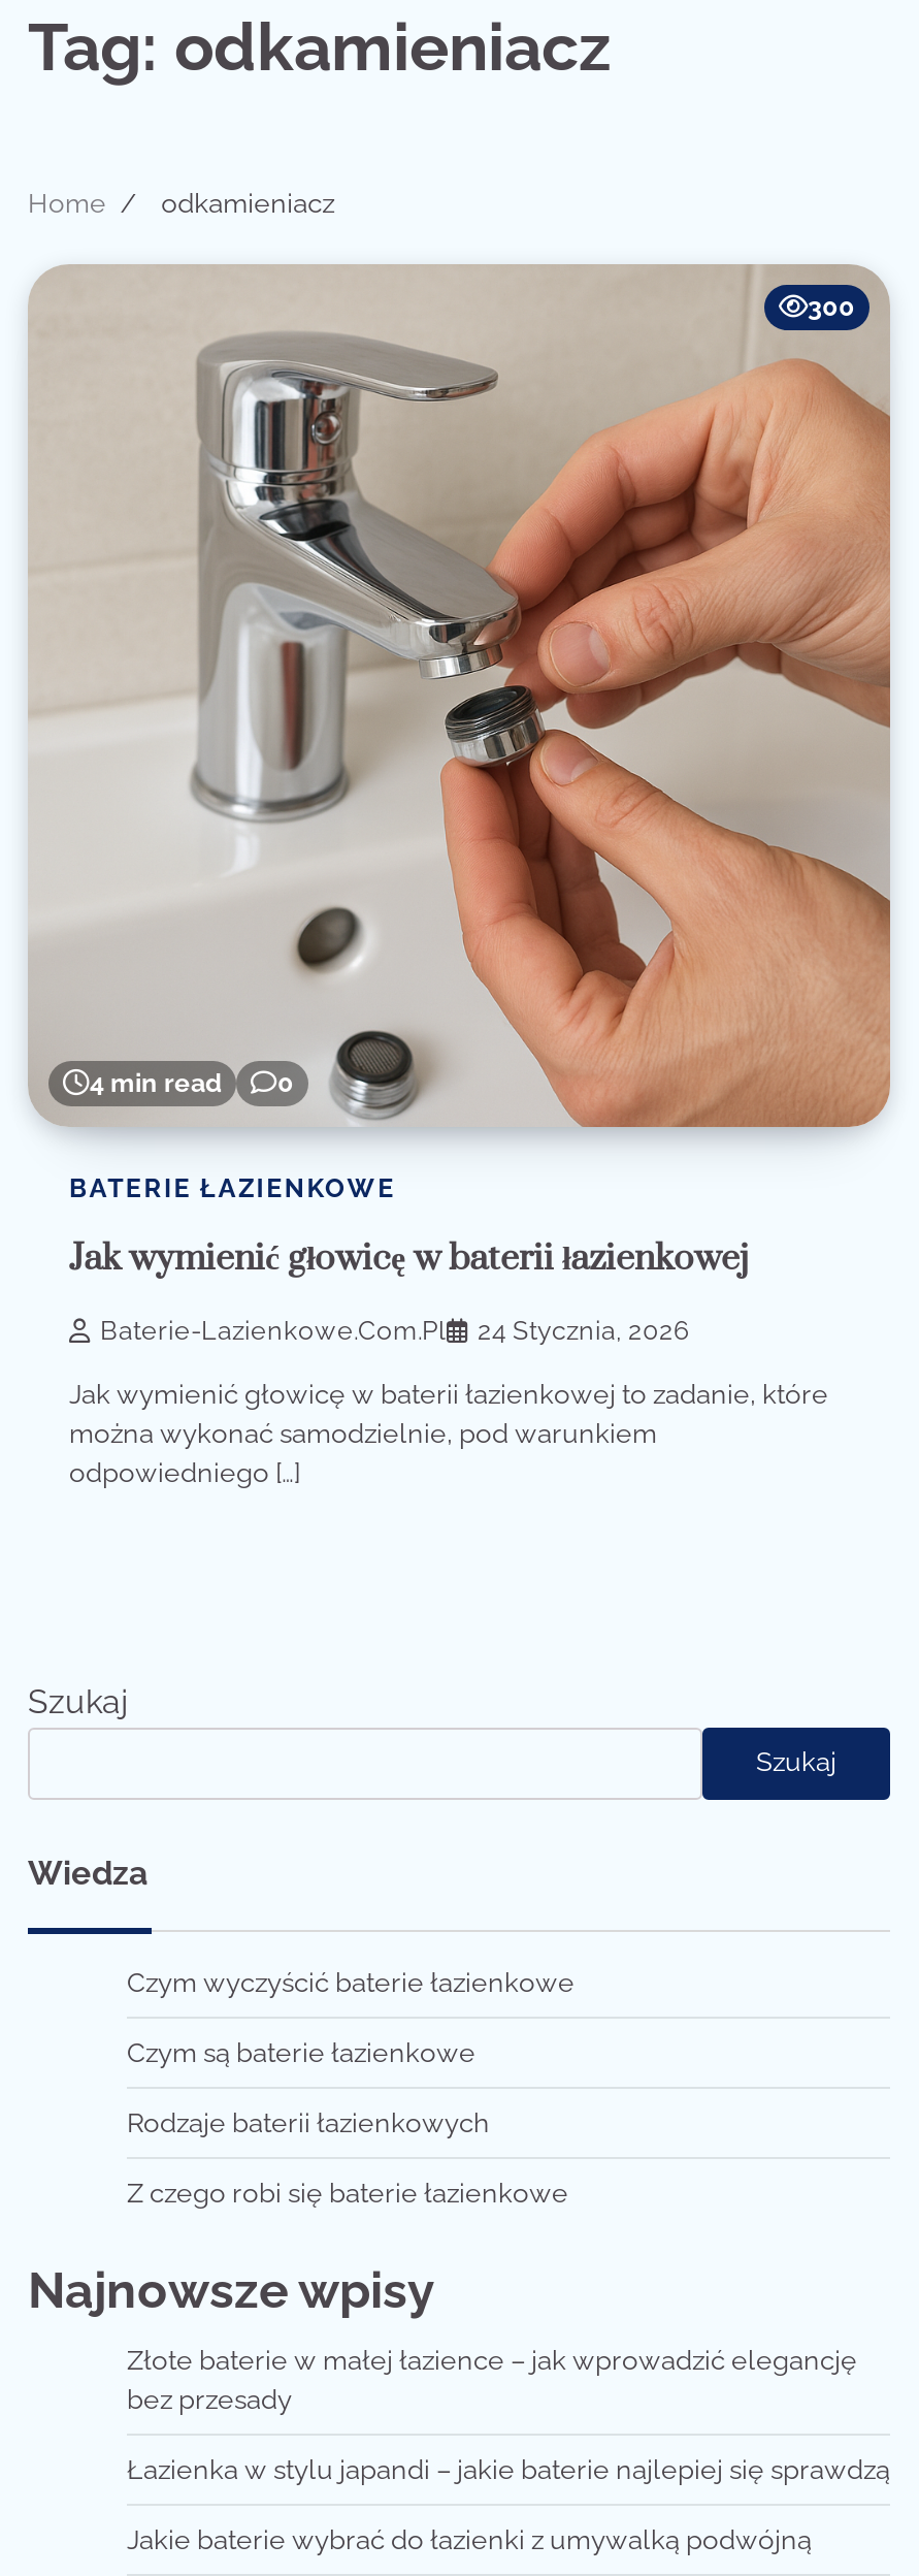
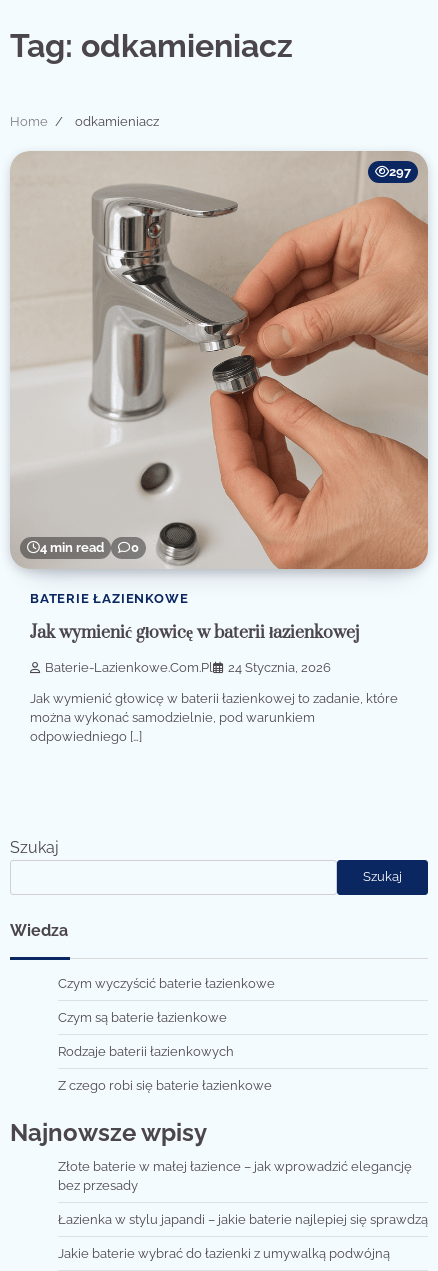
[808,291,855,322] 300 -> [389,164,411,179] 297

